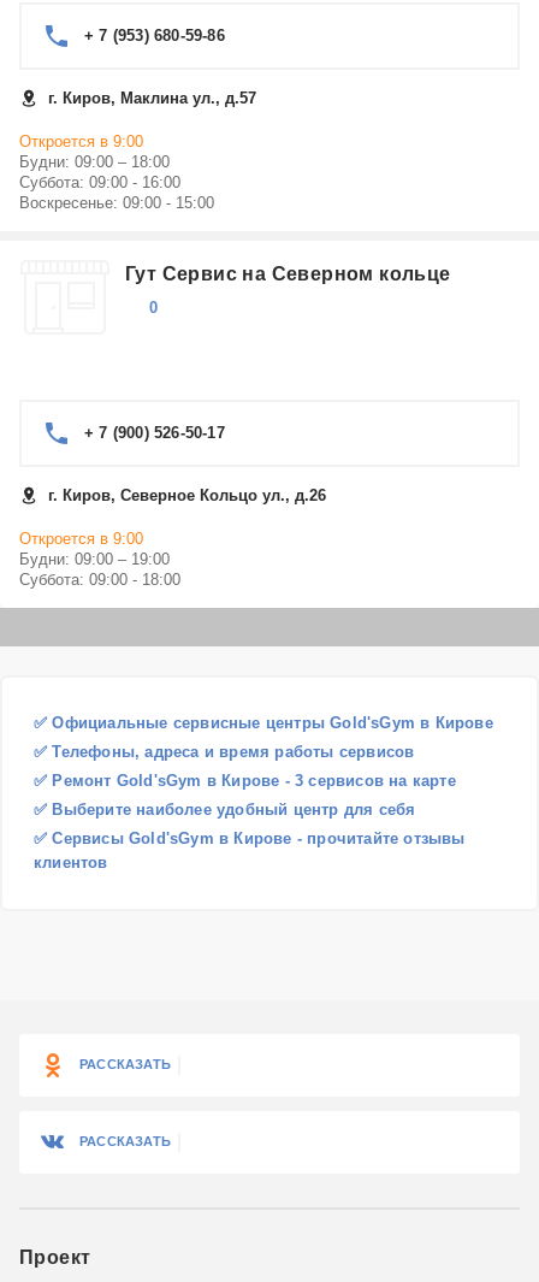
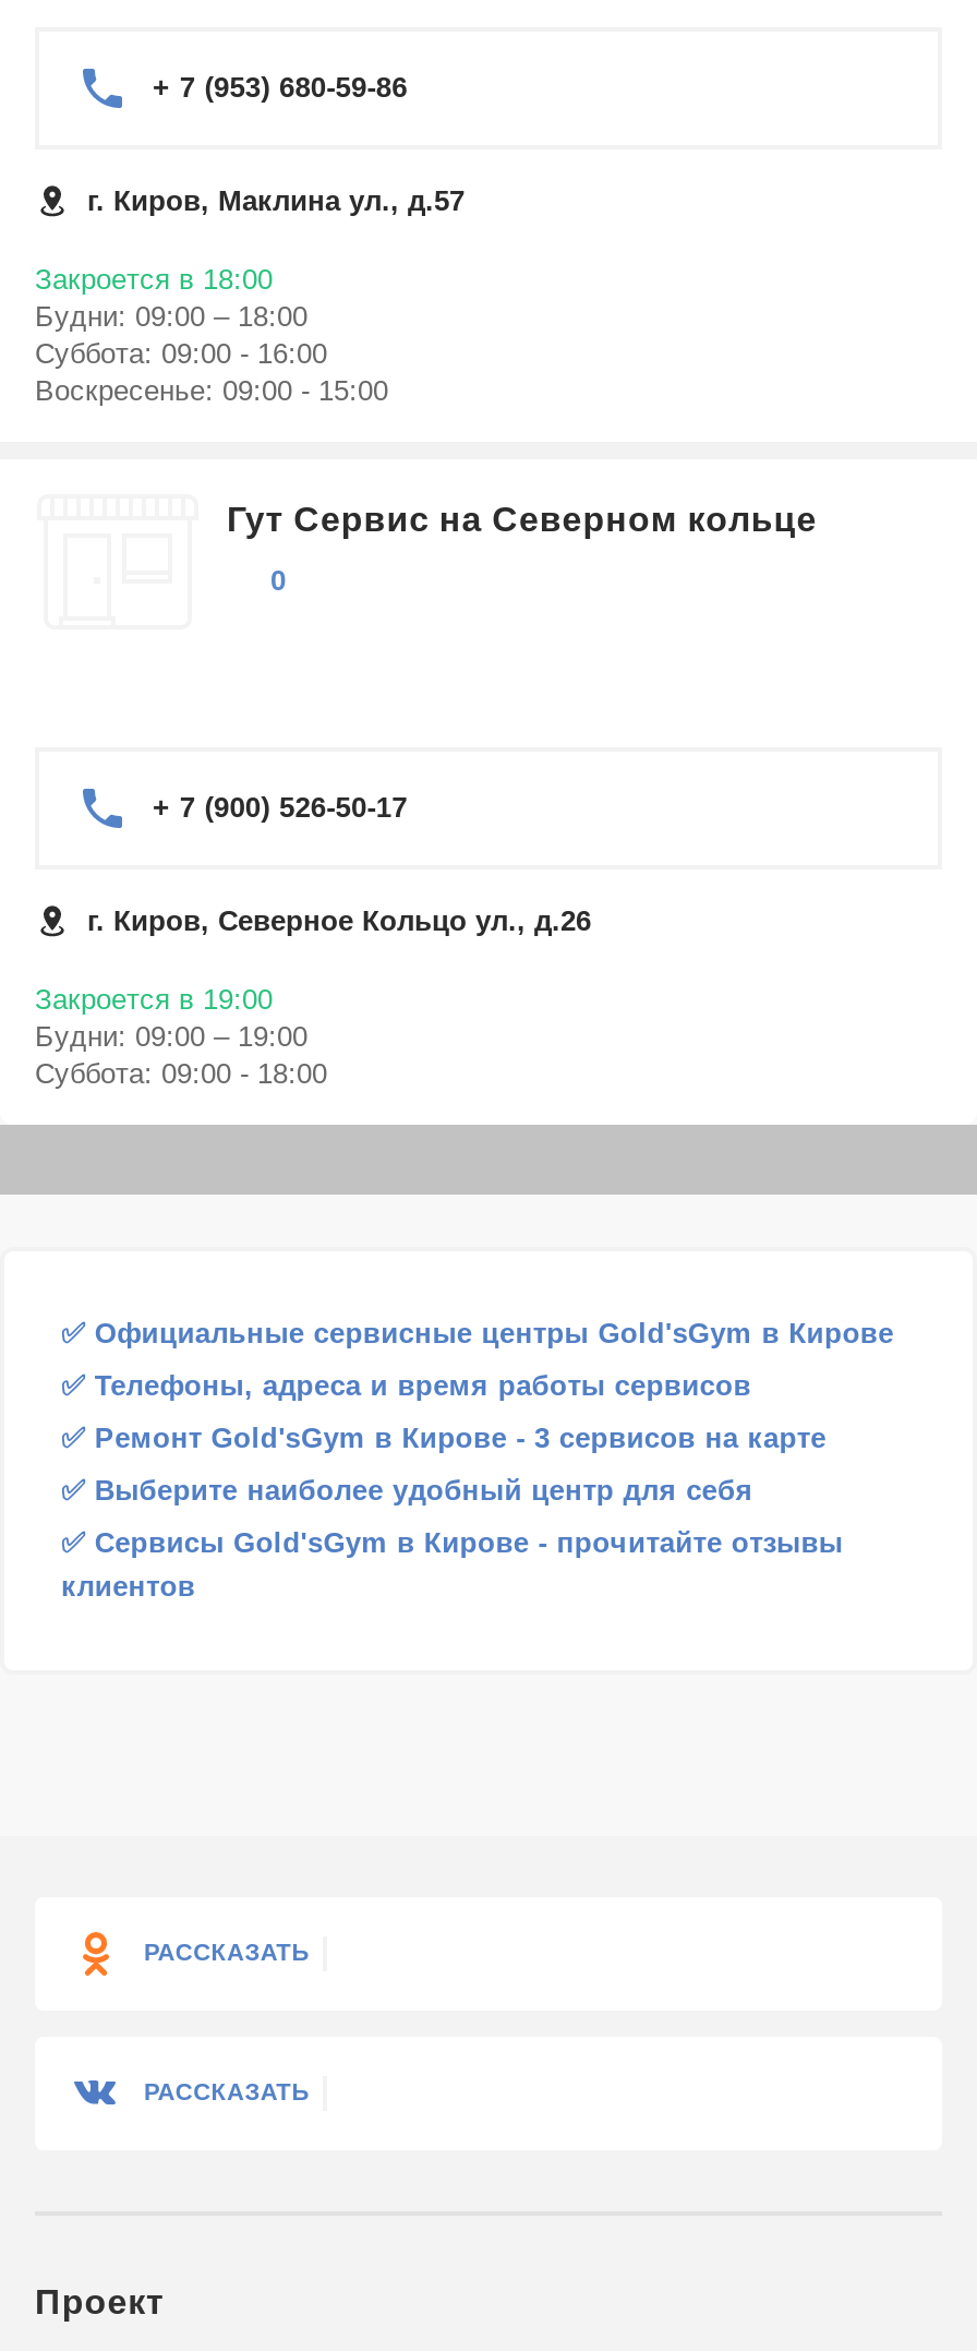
[19,132,143,150] Откроется в 9:00 -> [35,263,273,296] Закроется в 18:00
[19,530,143,548] Откроется в 9:00 -> [35,983,273,1016] Закроется в 19:00

